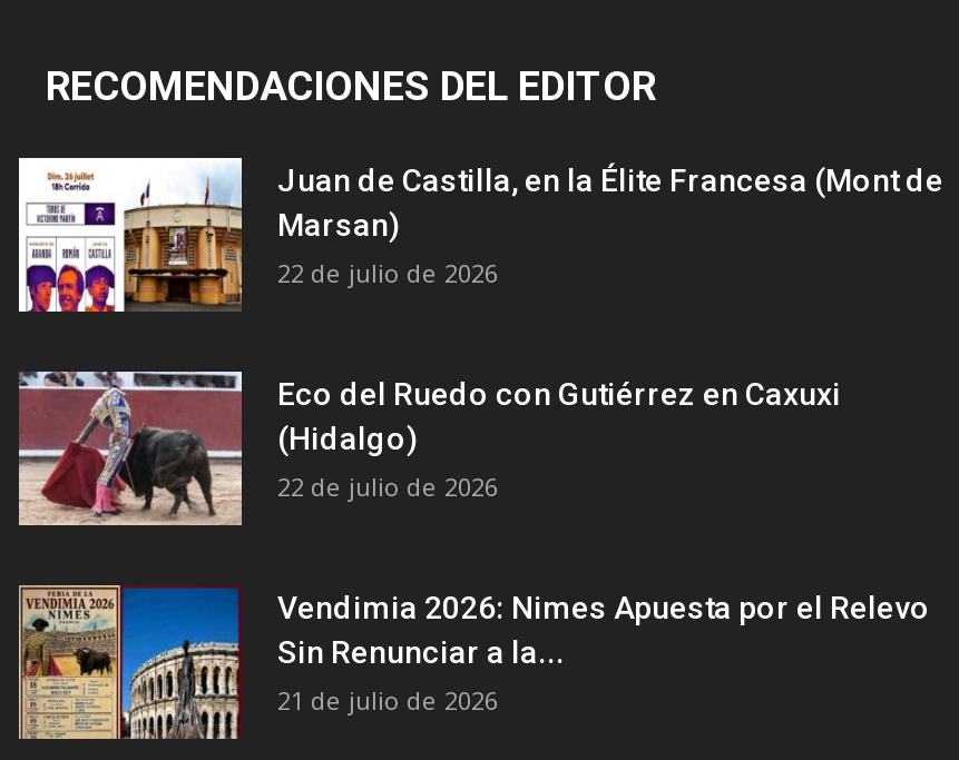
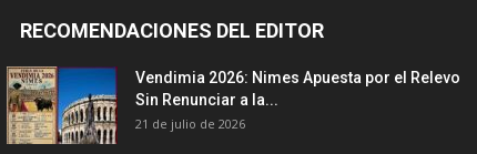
[17,156,943,504] [image] | Juan de Castilla, en la Élite Francesa (Mont de | Marsan) | 22 de julio de 2026 | Eco del Ruedo con Gutiérrez en Caxuxi | (Hidalgo) | 22 de julio de 2026 -> none
[17,369,244,527] [image] -> none

